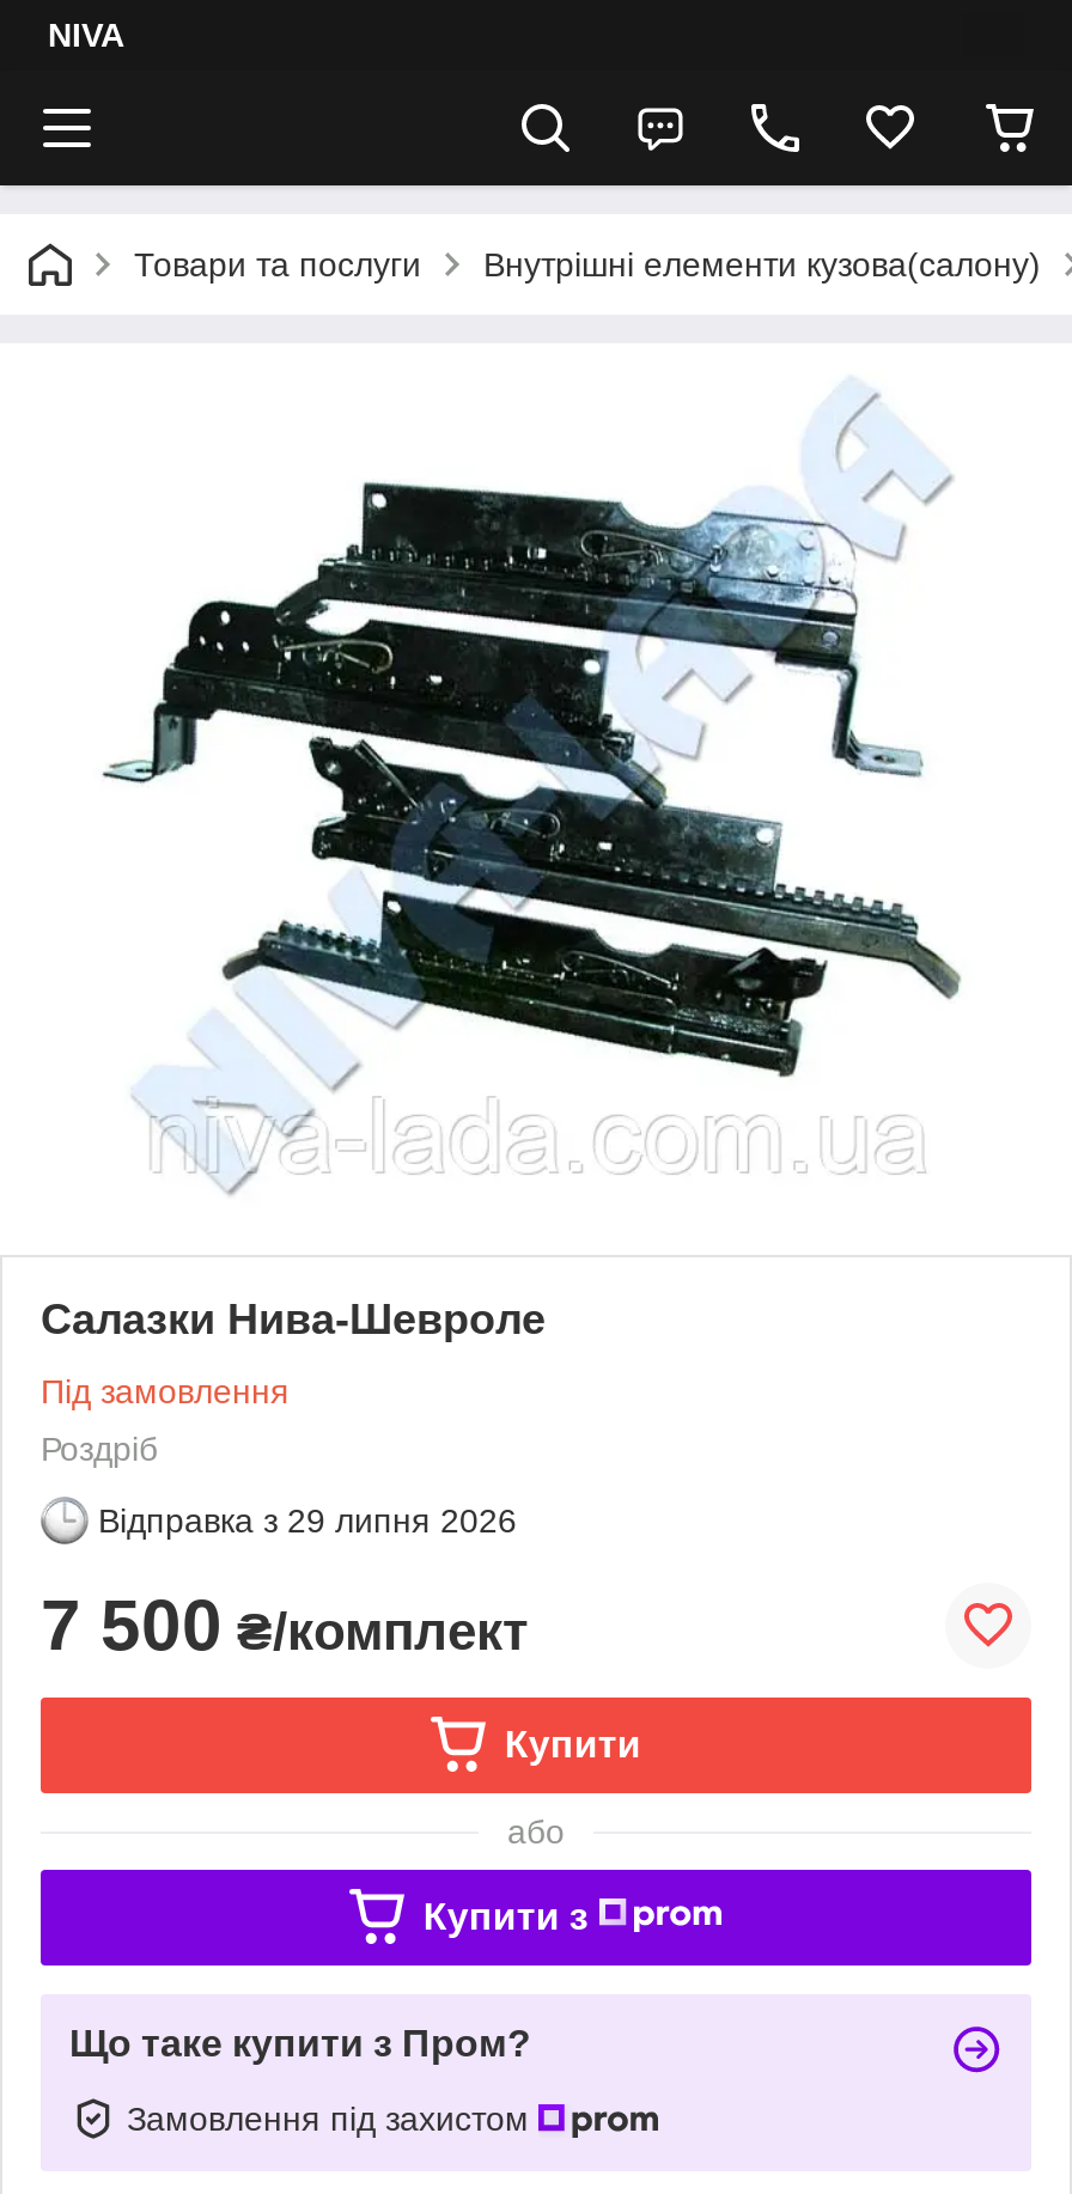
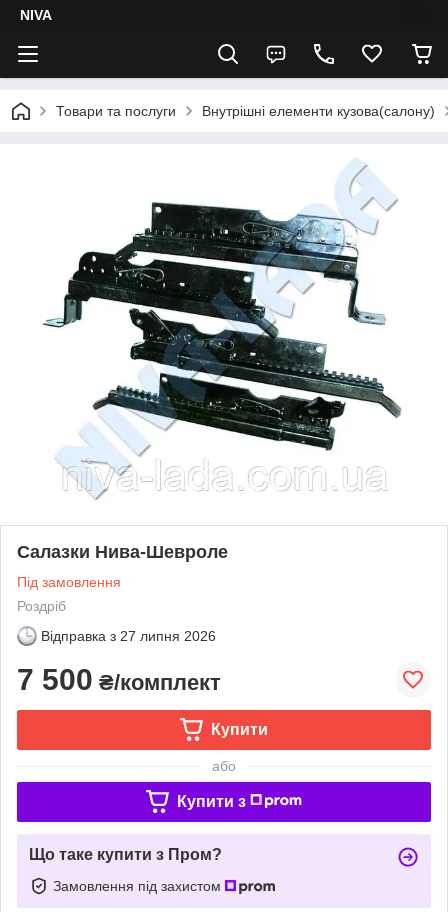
[98,1501,517,1539] Відправка з 29 липня 2026 -> [41,628,216,644] Відправка з 27 липня 2026

